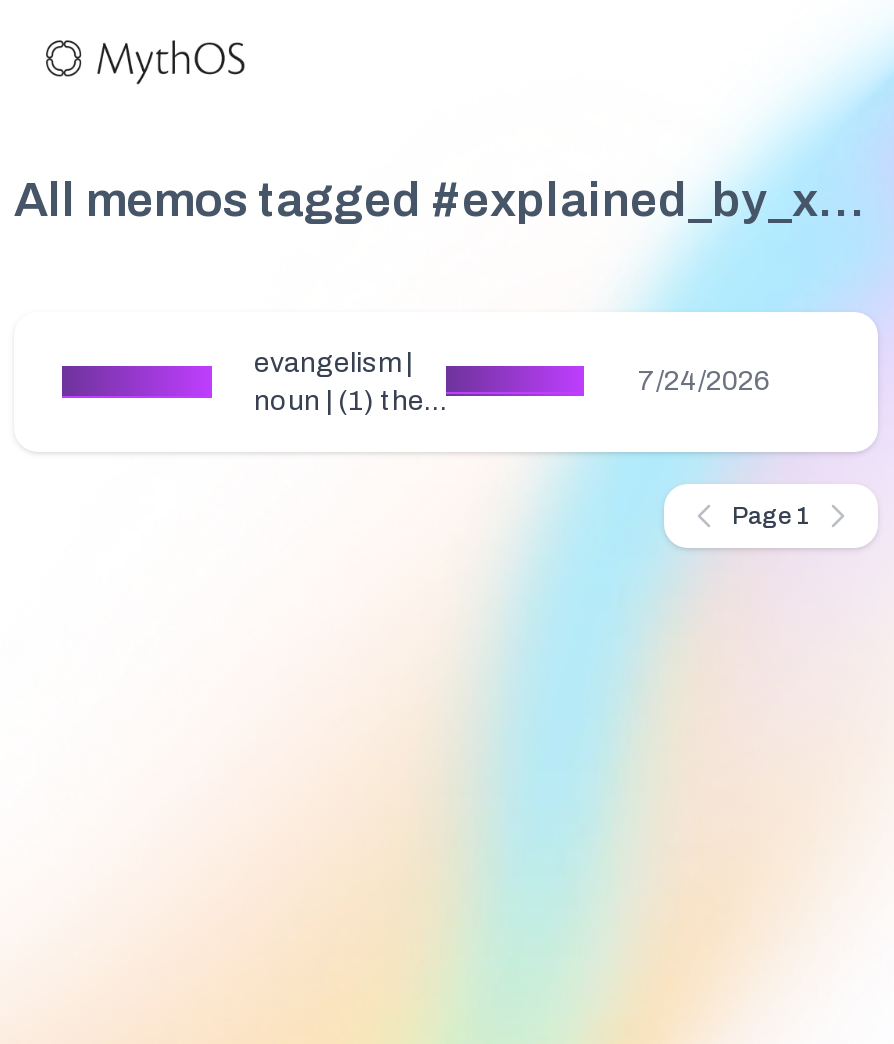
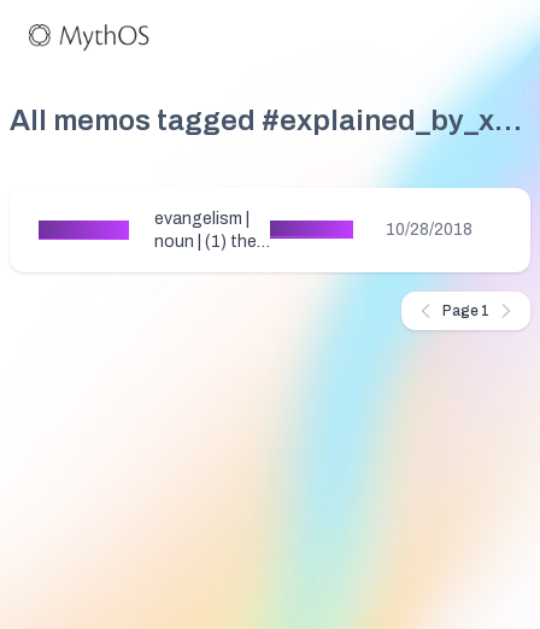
[638,366,770,396] 7/24/2026 -> [386,221,472,239] 10/28/2018

